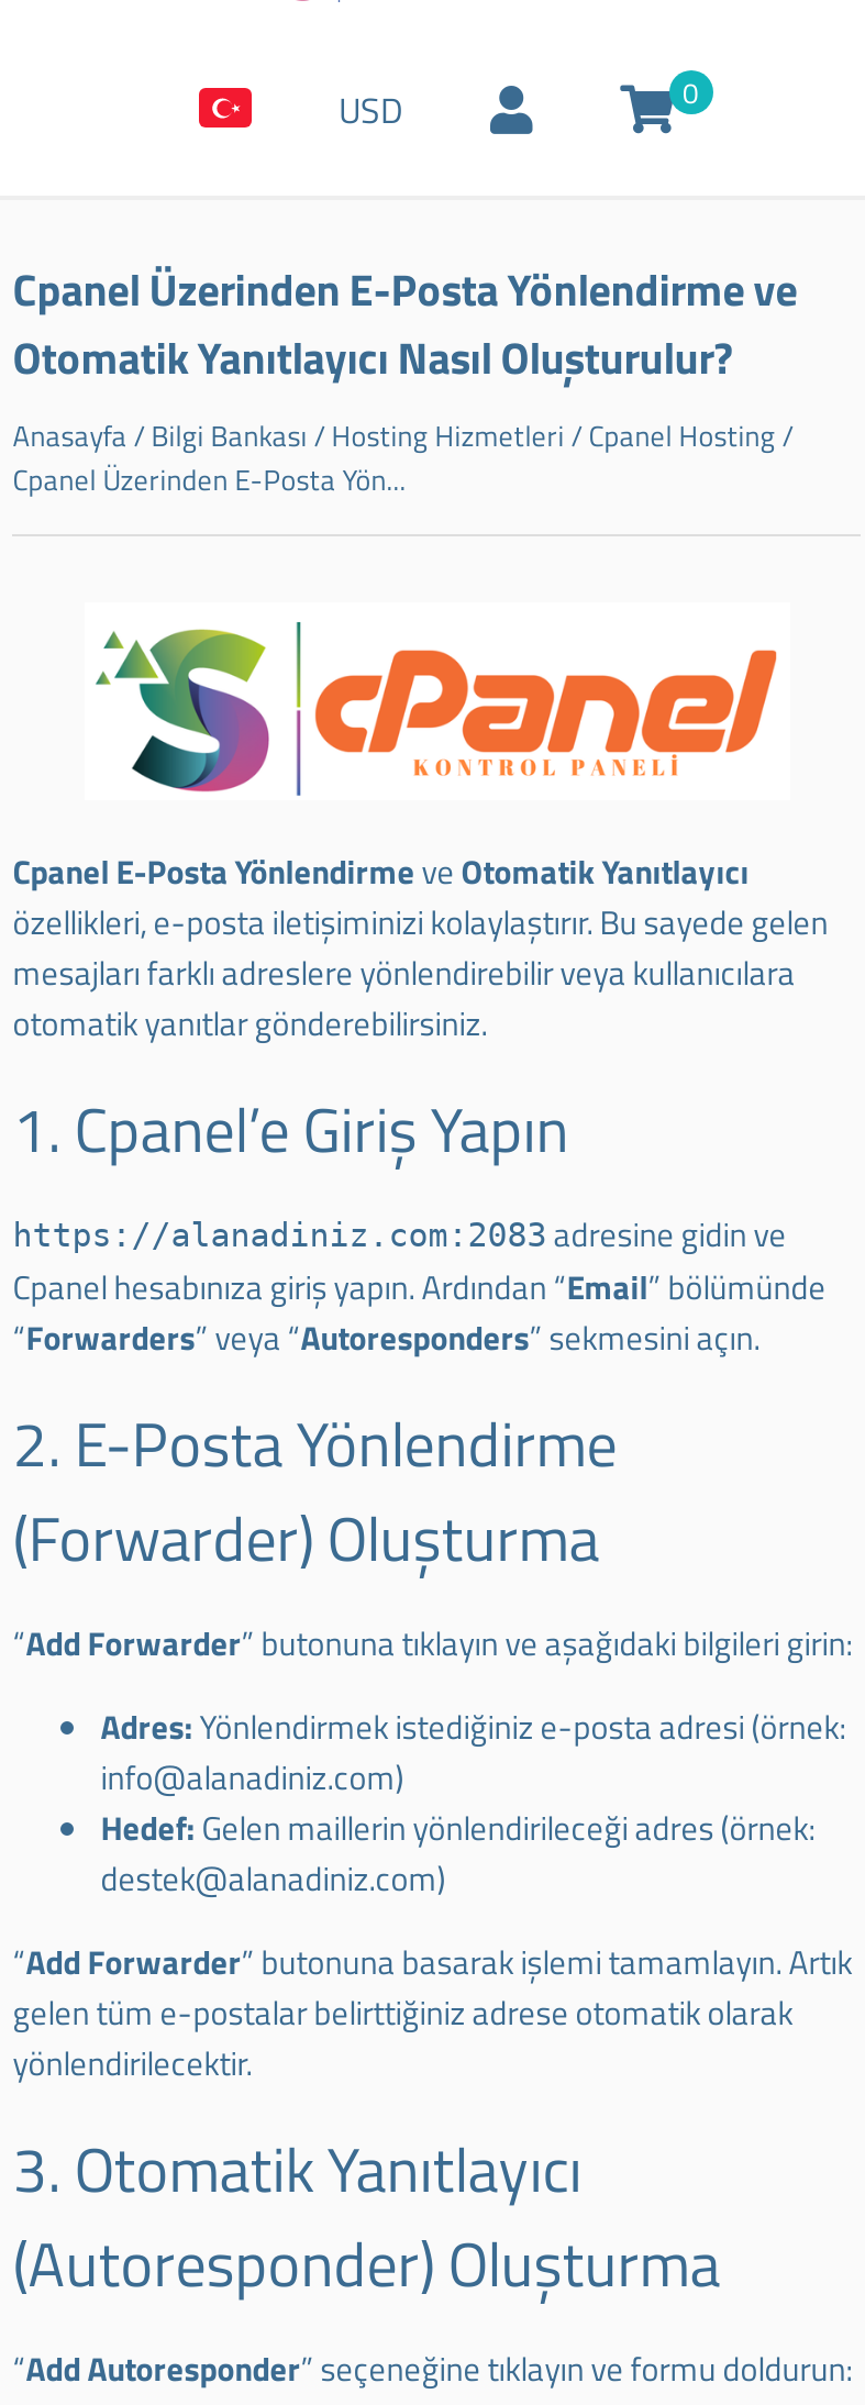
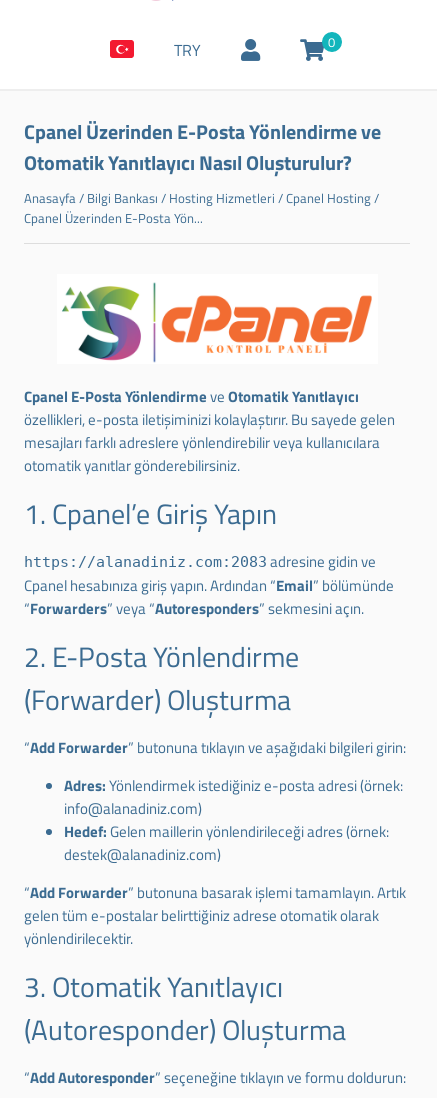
[339,84,402,137] USD -> [173,38,200,62] TRY

